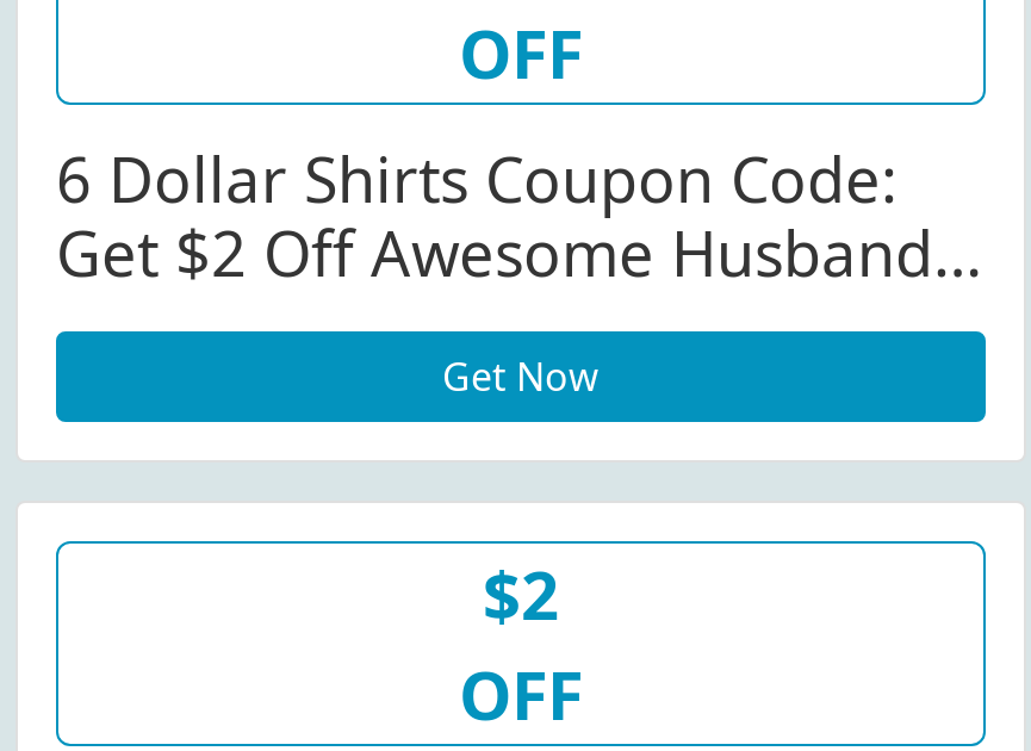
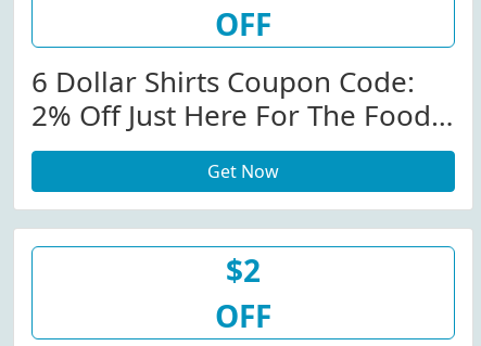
[56,210,933,296] Get $2 Off Awesome Husband -> [31,95,431,134] 2% Off Just Here For The Food

